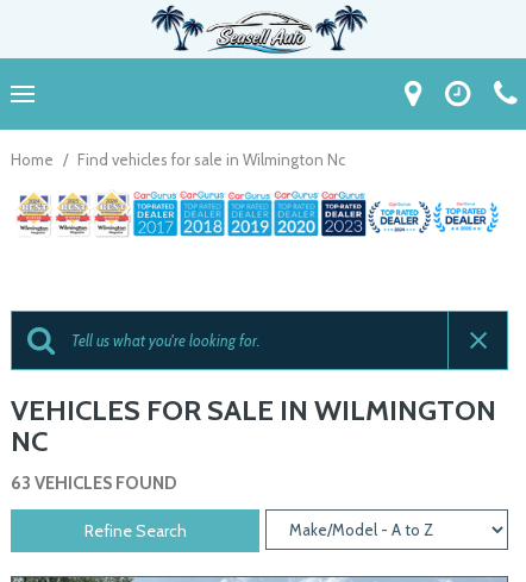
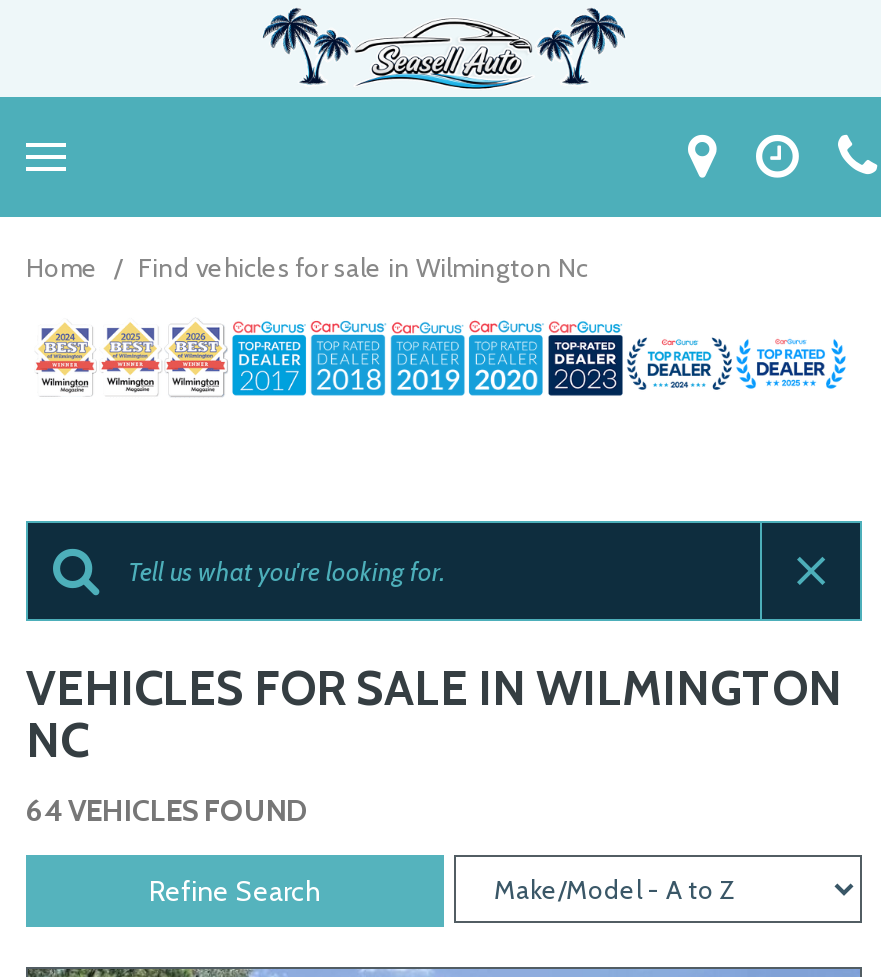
[11,473,177,494] 63 VEHICLES FOUND -> [26,794,308,830] 64 VEHICLES FOUND

